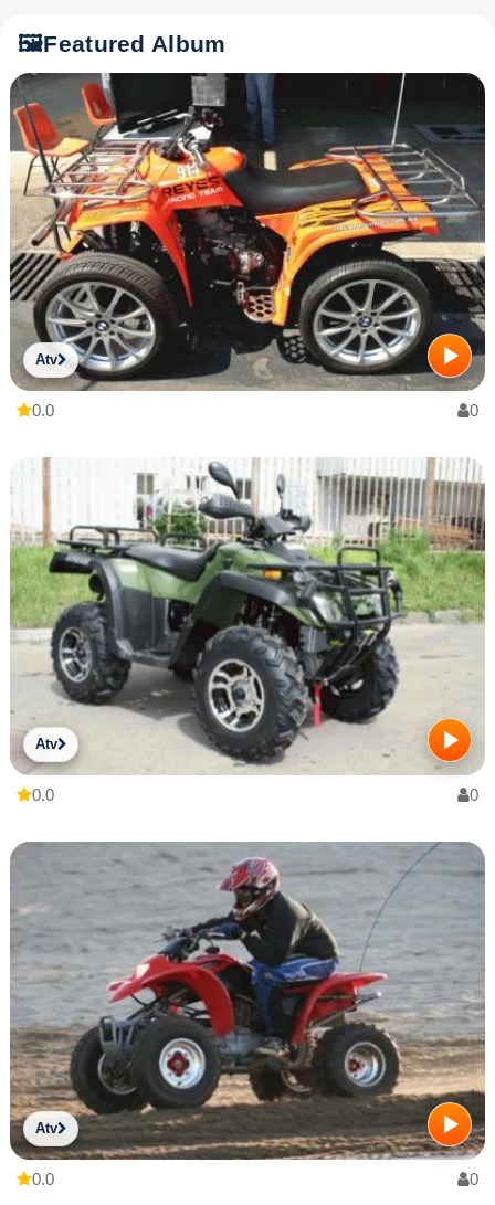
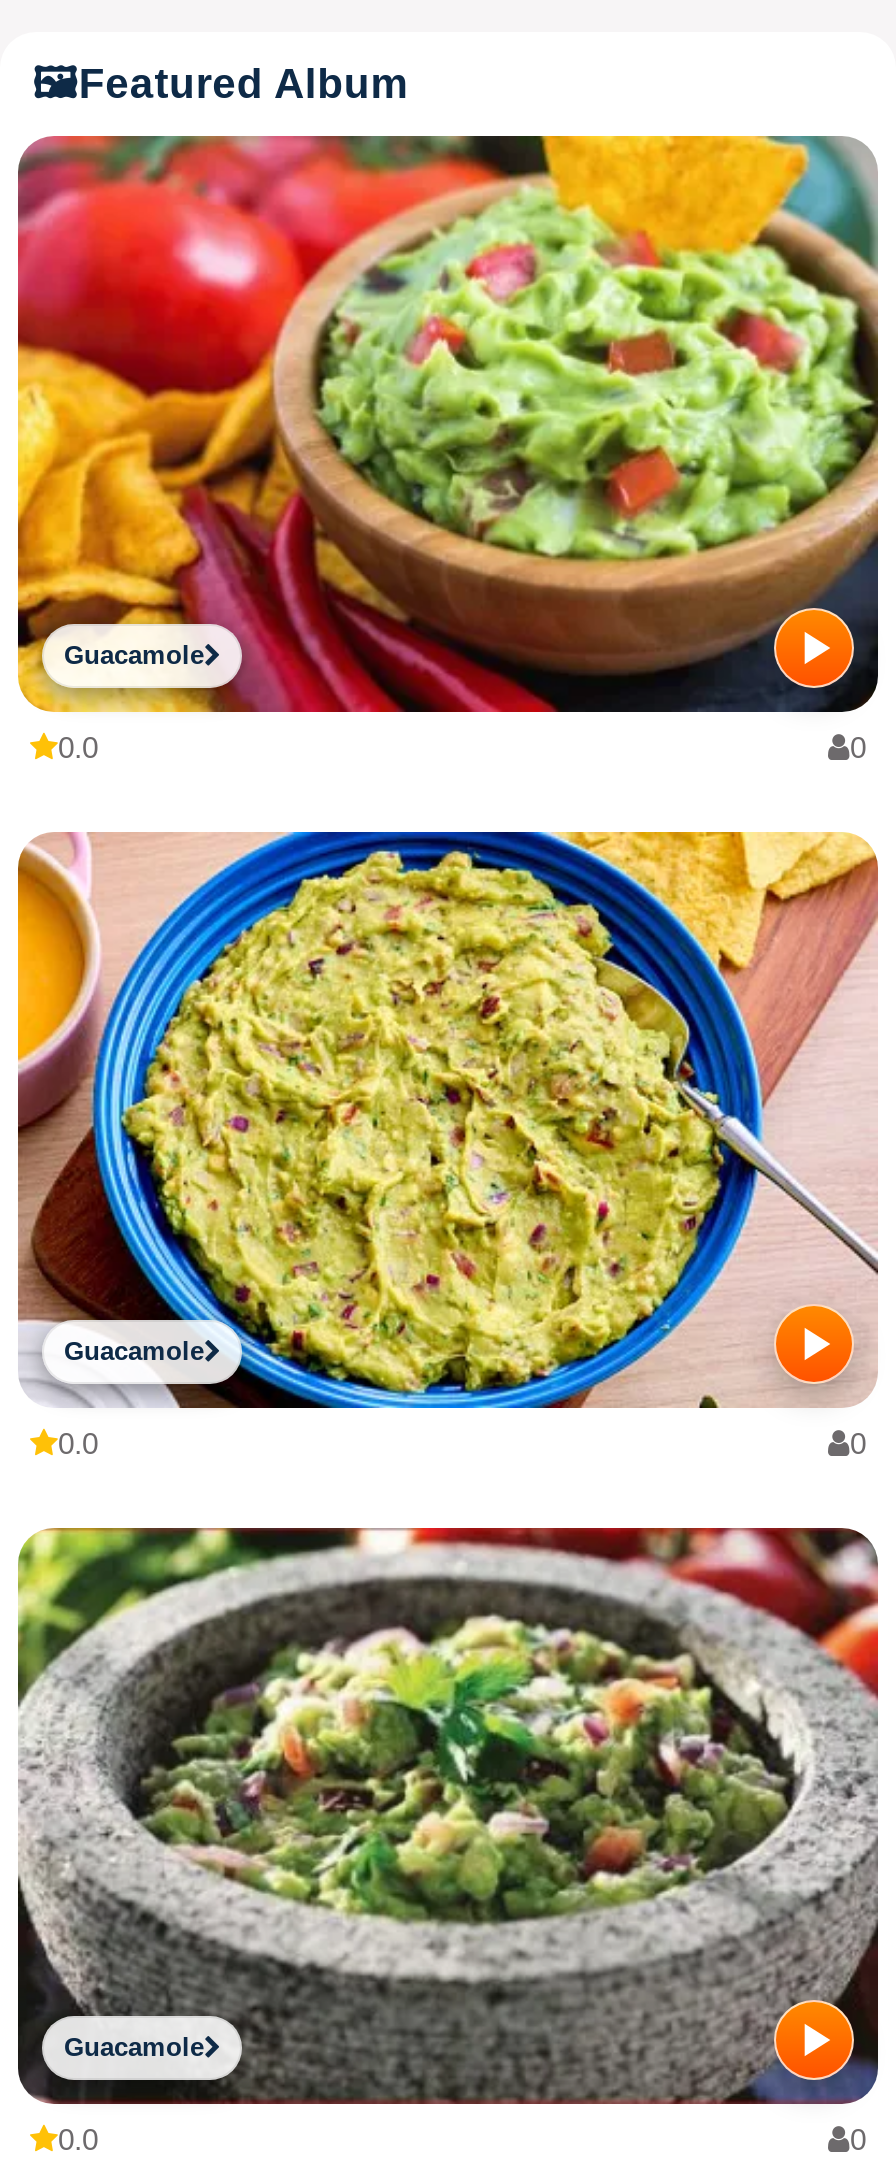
[9,72,486,392] [image] | Atv -> [16,134,880,714] [image] | Guacamole
[9,457,486,775] [image] | Atv -> [16,830,880,1410] [image] | Guacamole
[9,841,486,1161] [image] | Atv -> [16,1526,880,2104] [image] | Guacamole

